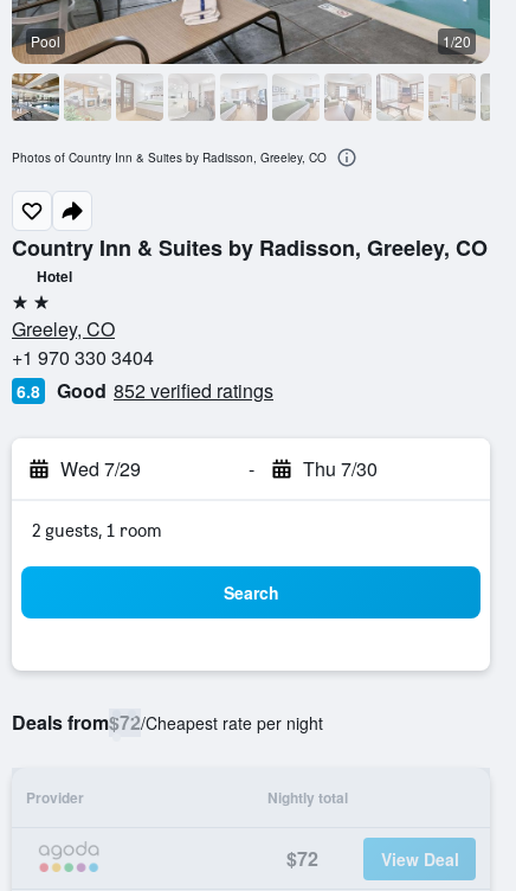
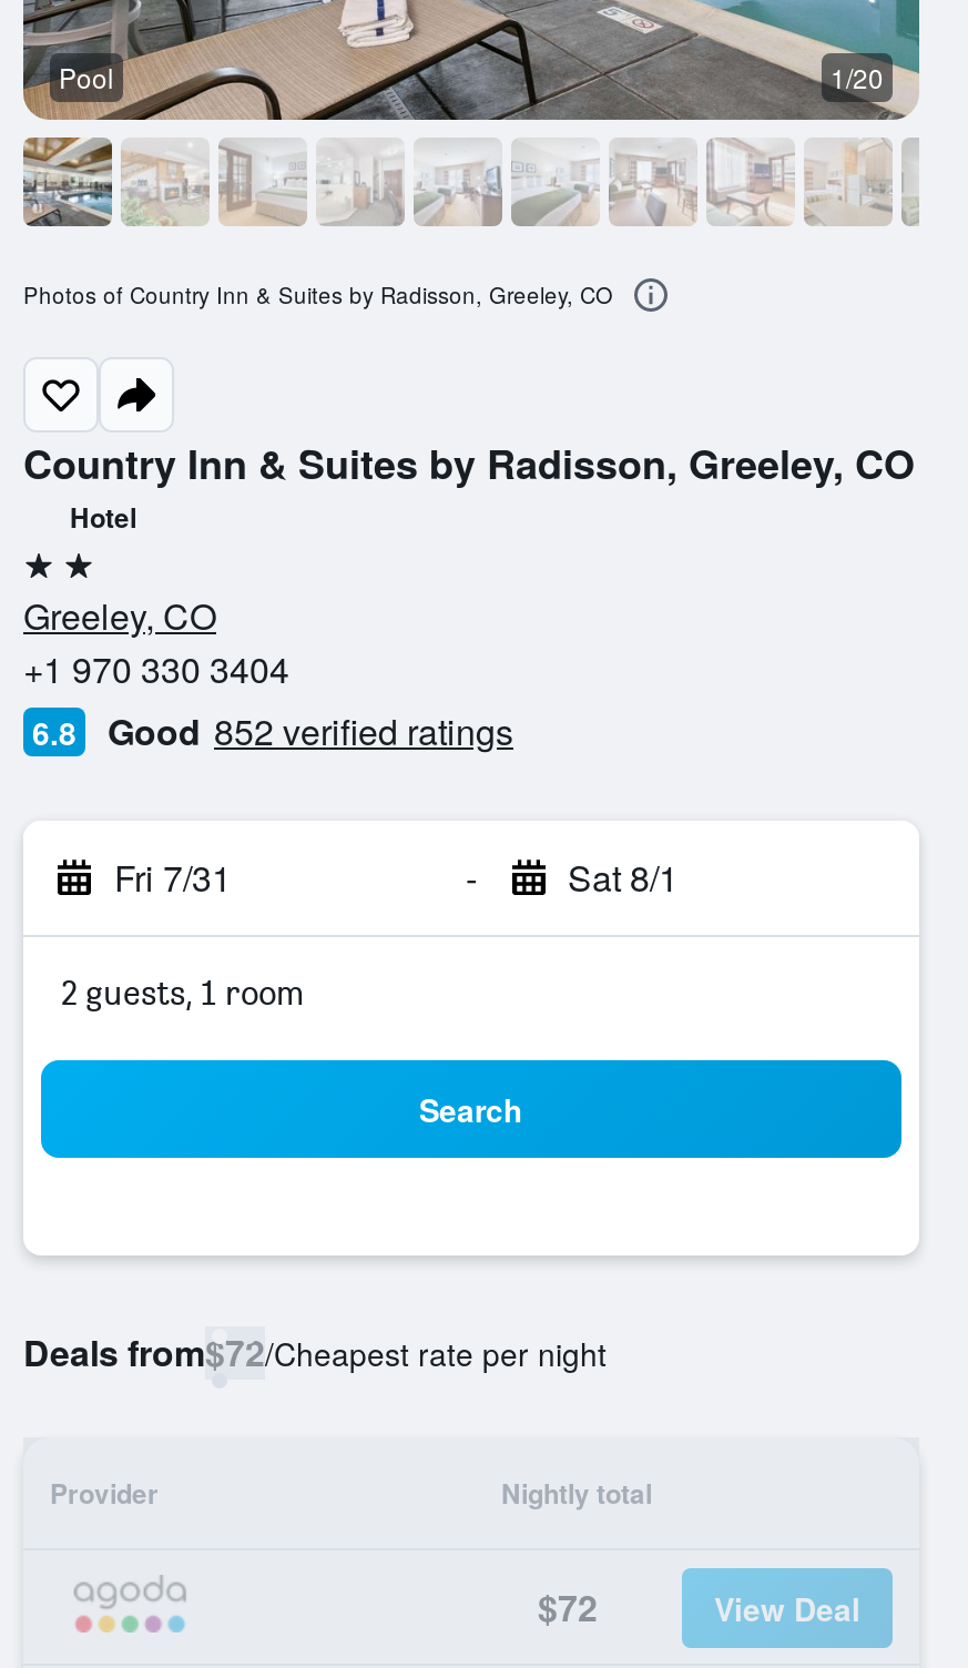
[60,455,141,482] Wed 7/29 -> [114,852,232,903] Fri 7/31
[302,455,377,482] Thu 7/30 -> [568,852,679,903] Sat 8/1

